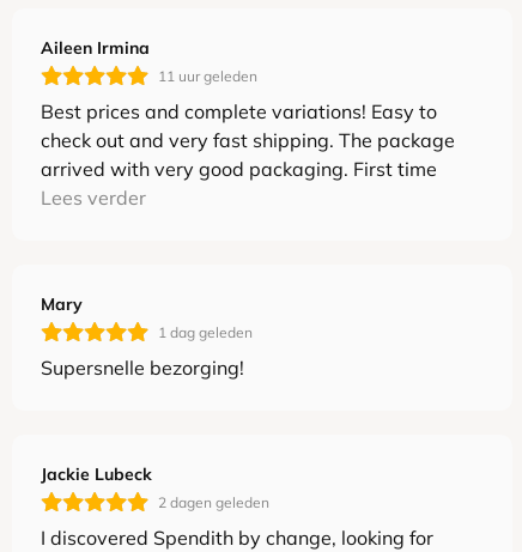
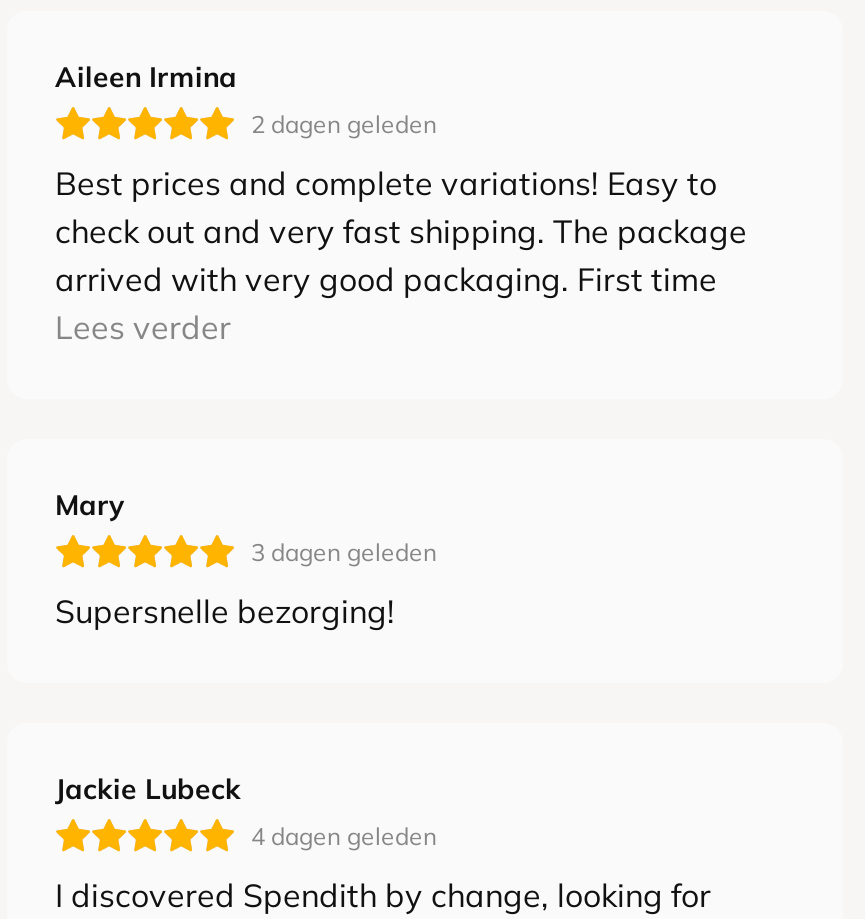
[158,67,257,85] 11 uur geleden -> none
[158,323,253,341] 1 dag geleden -> [251,537,437,567] 3 dagen geleden
none -> [251,821,437,851] 4 dagen geleden
moved [158,493,269,511] -> [251,109,437,139]: 2 dagen geleden

